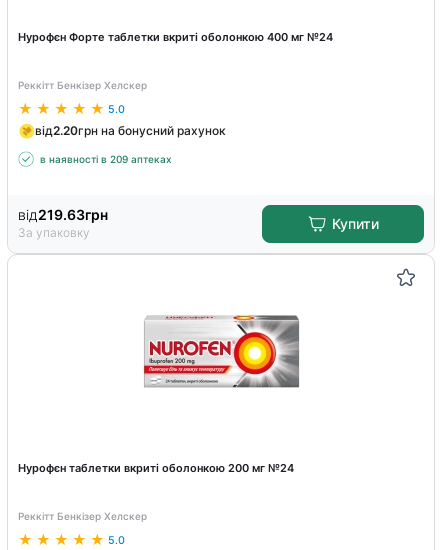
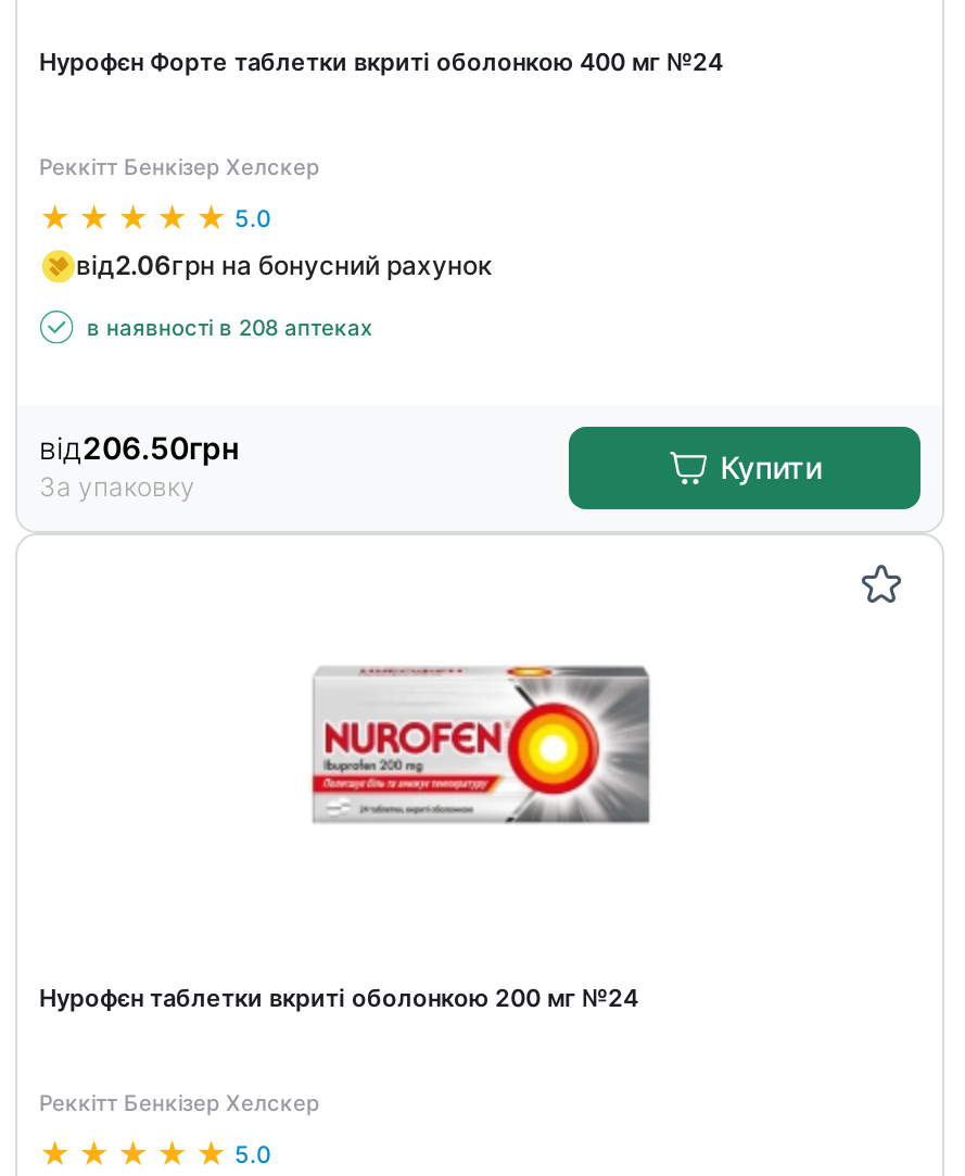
[35,122,226,137] від2.20грн на бонусний рахунок -> [76,248,493,280] від2.06грн на бонусний рахунок
[40,153,172,165] в наявності в 209 аптеках -> [87,314,373,340] в наявності в 208 аптеках
[18,206,108,223] від219.63грн -> [39,429,239,466] від206.50грн

